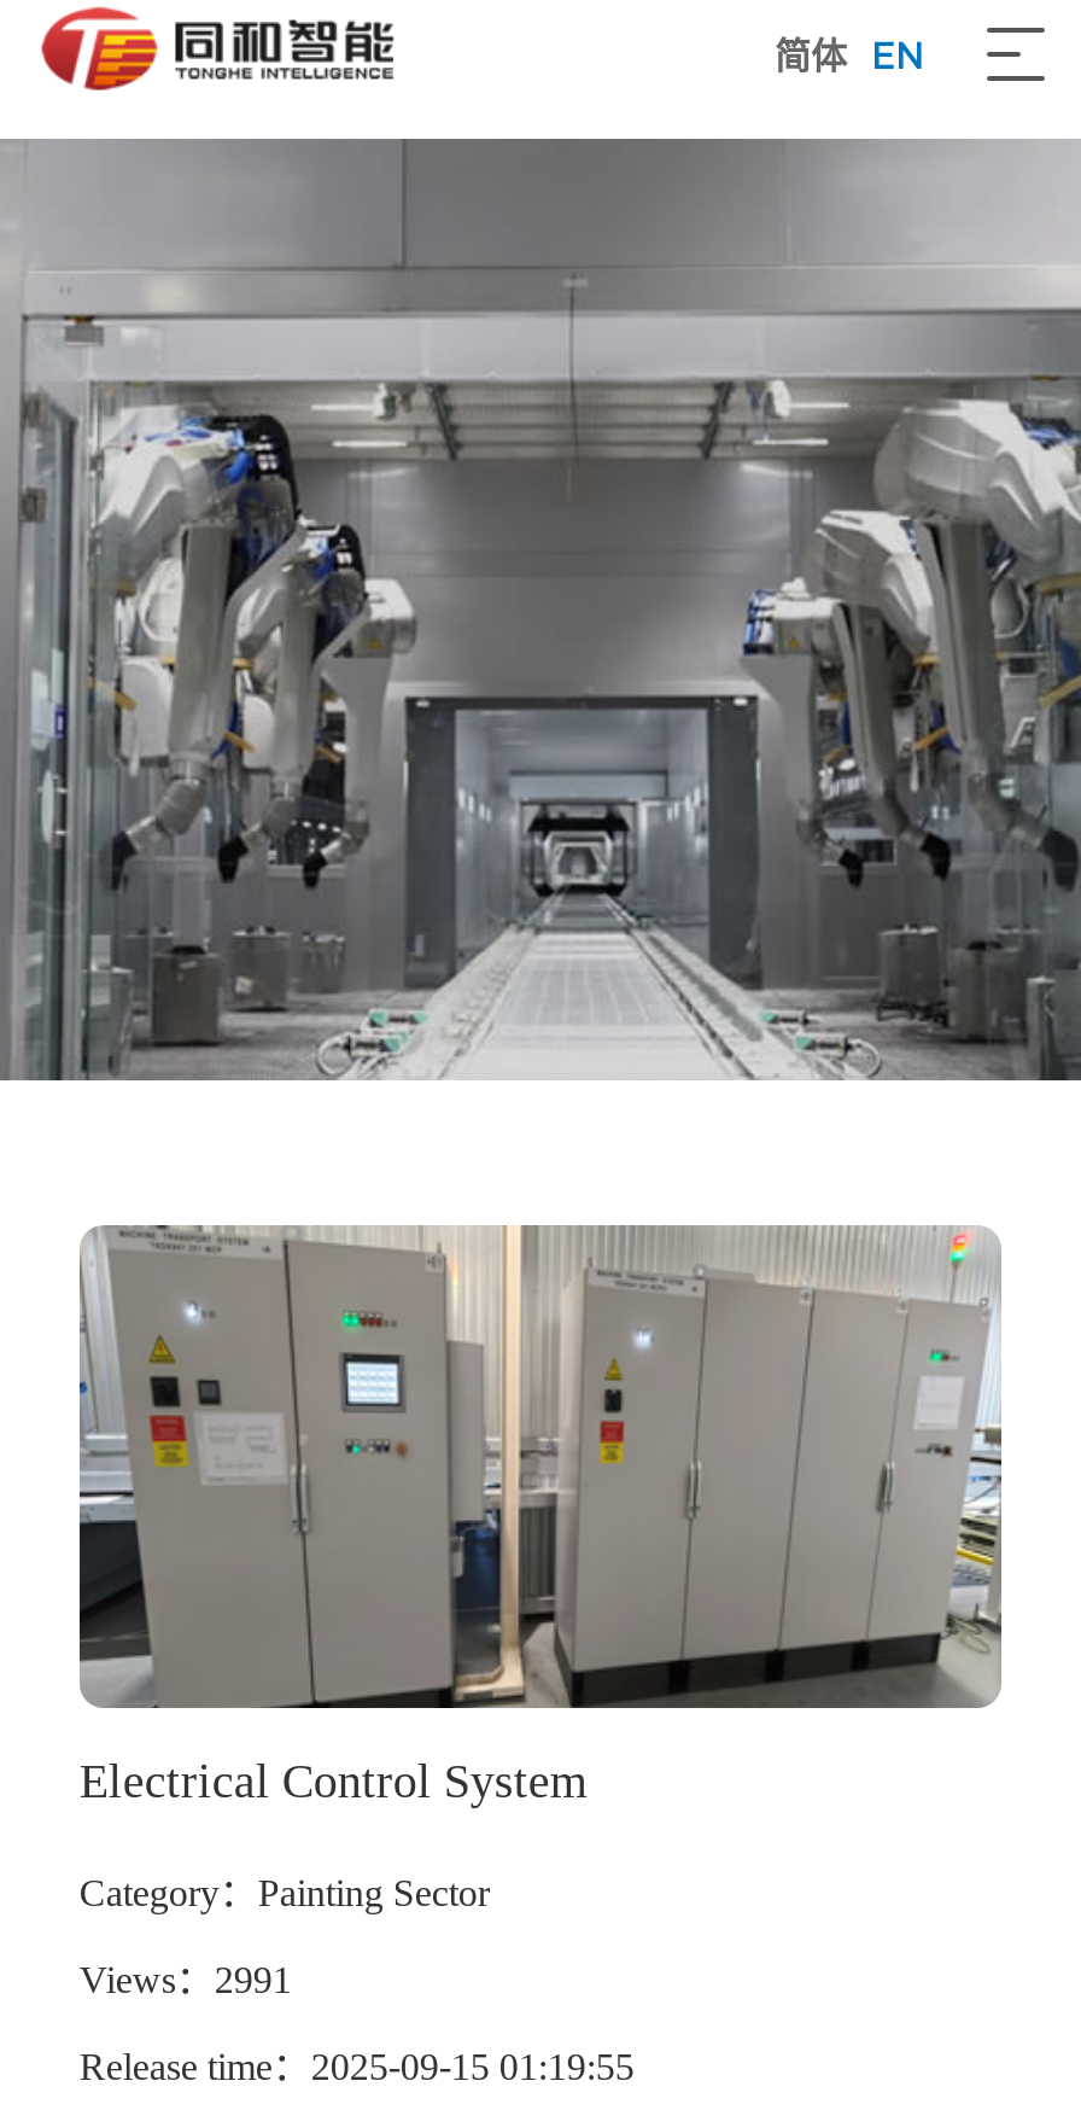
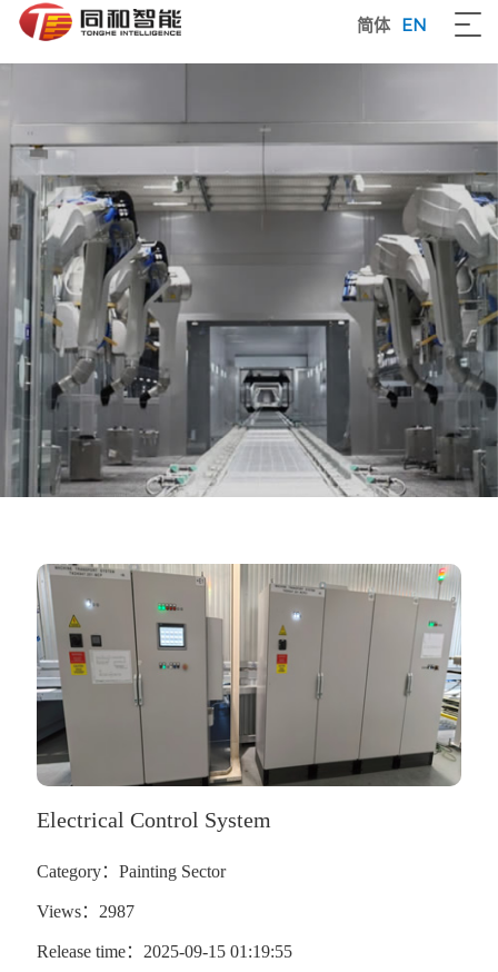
[79,1962,292,2003] Views：2991 -> [37,903,134,922] Views：2987

